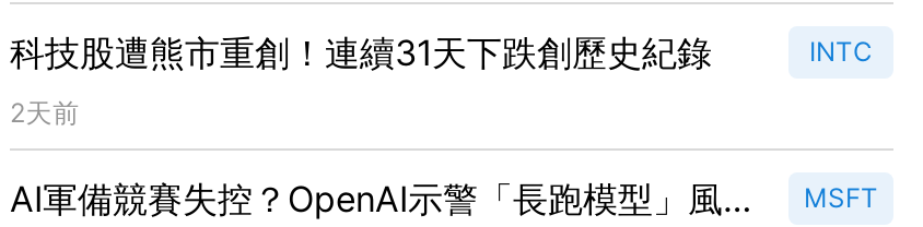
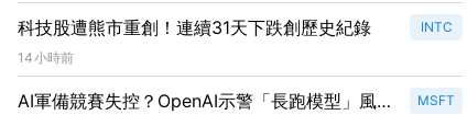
[10,96,80,129] 2天前 -> [18,49,74,66] 14小時前

